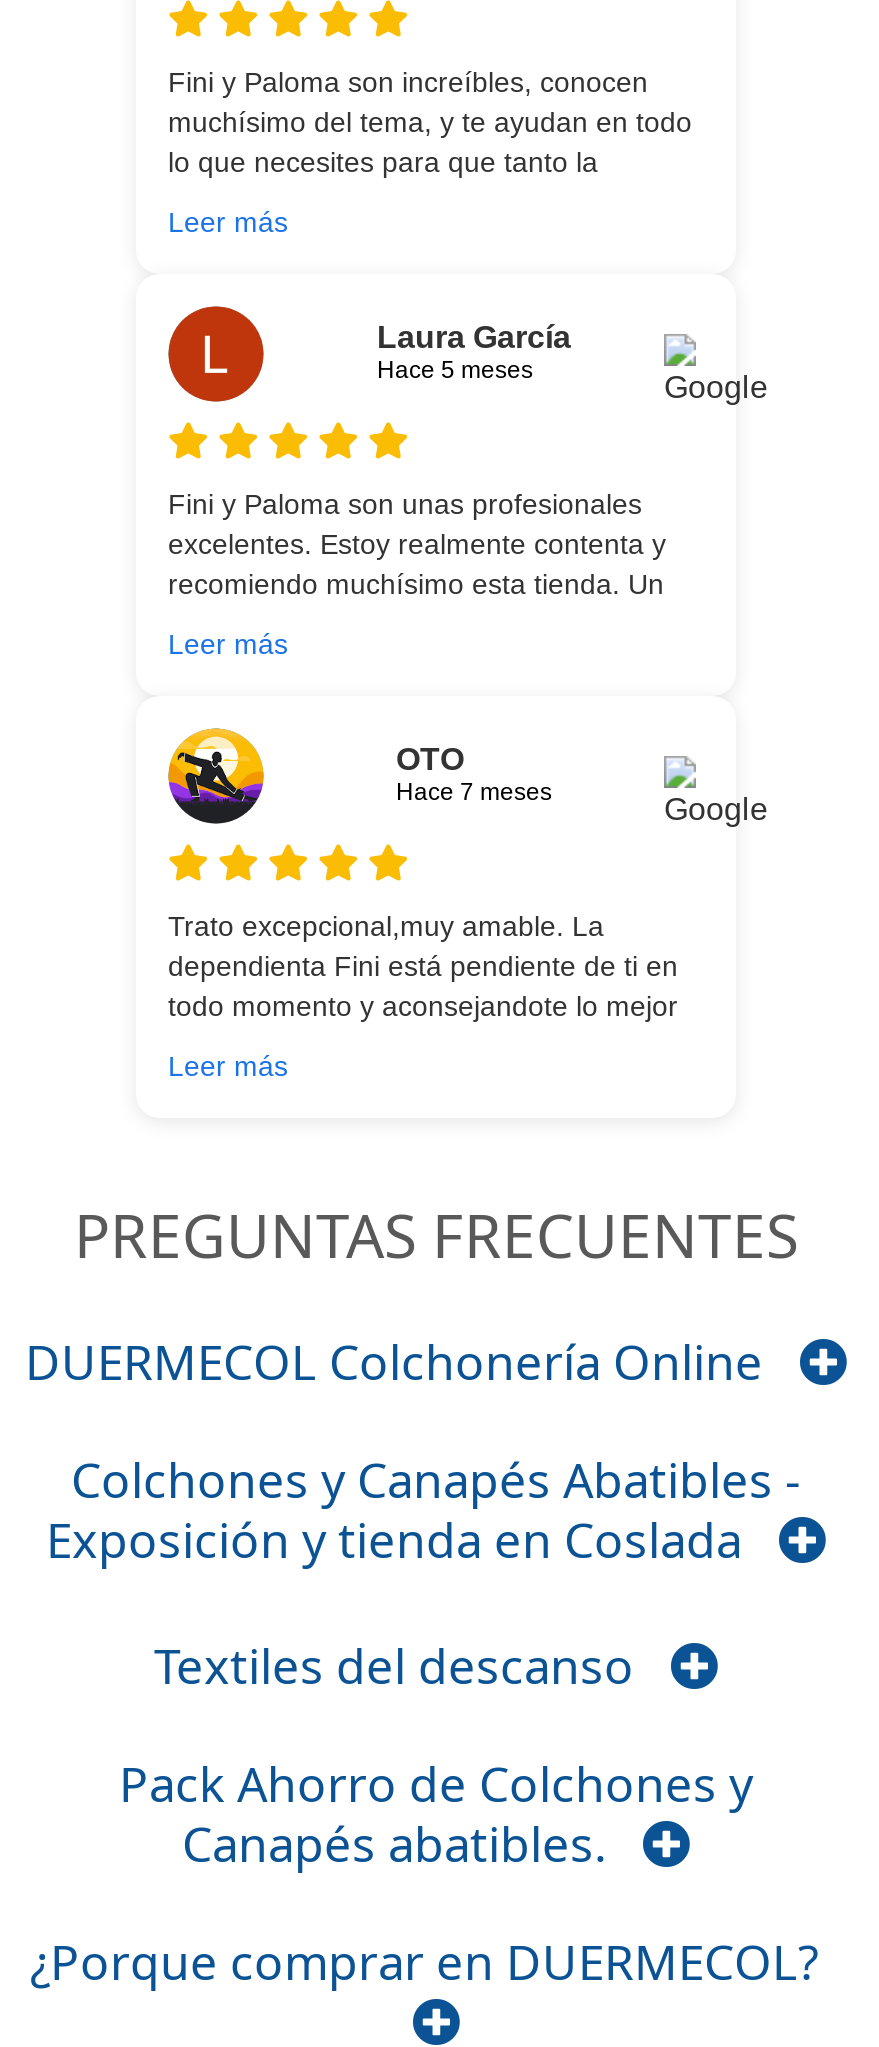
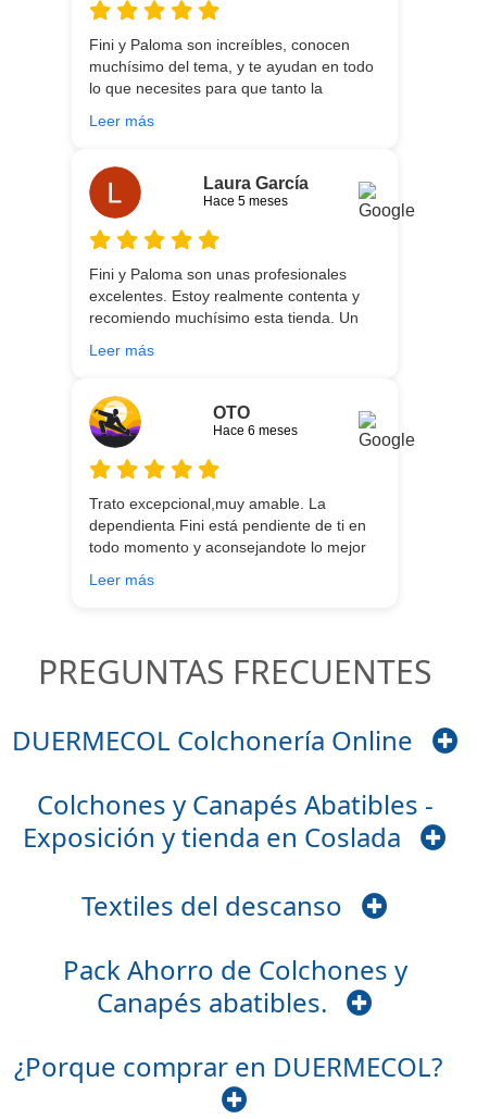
[396,778,552,806] Hace 7 meses -> [213,423,298,438] Hace 6 meses

